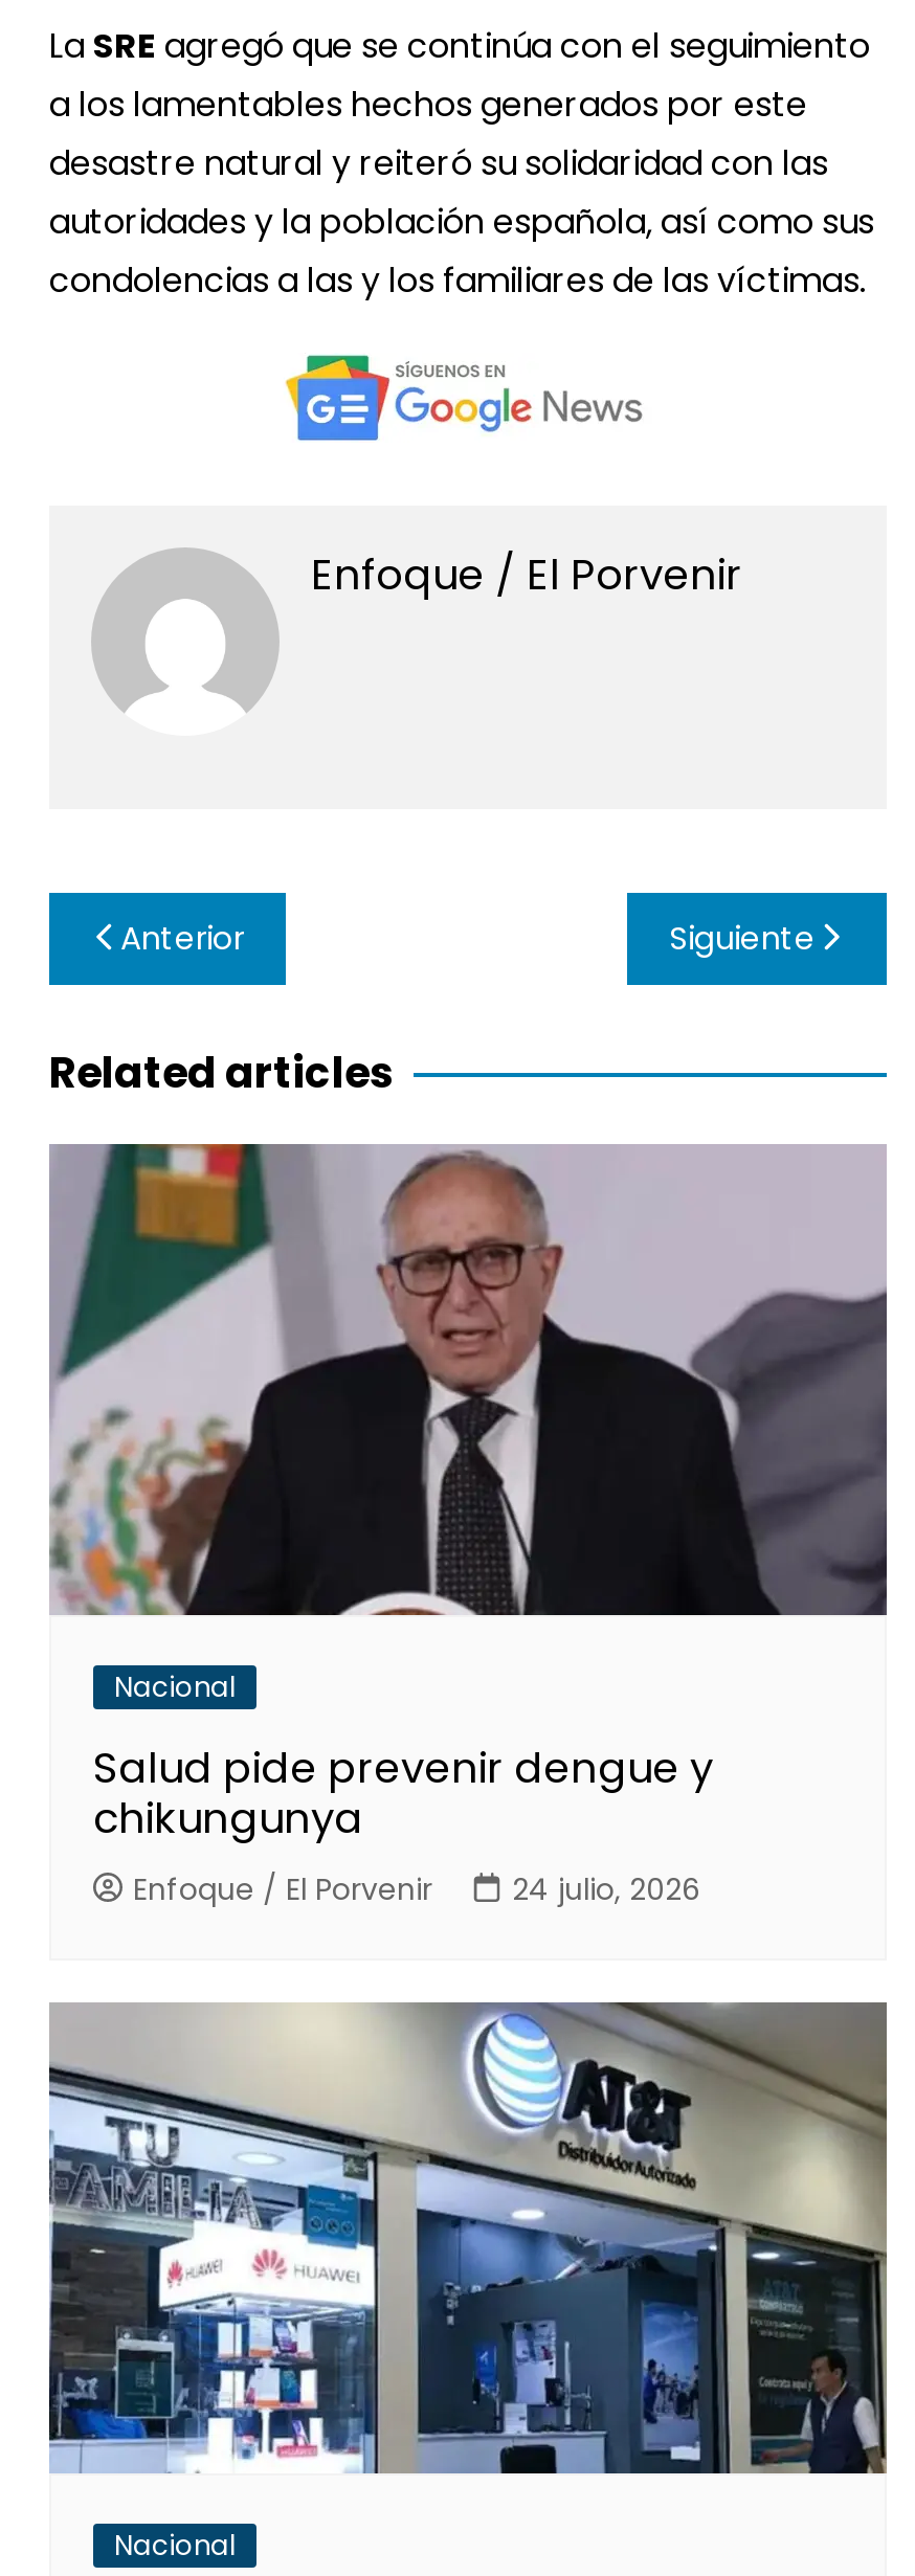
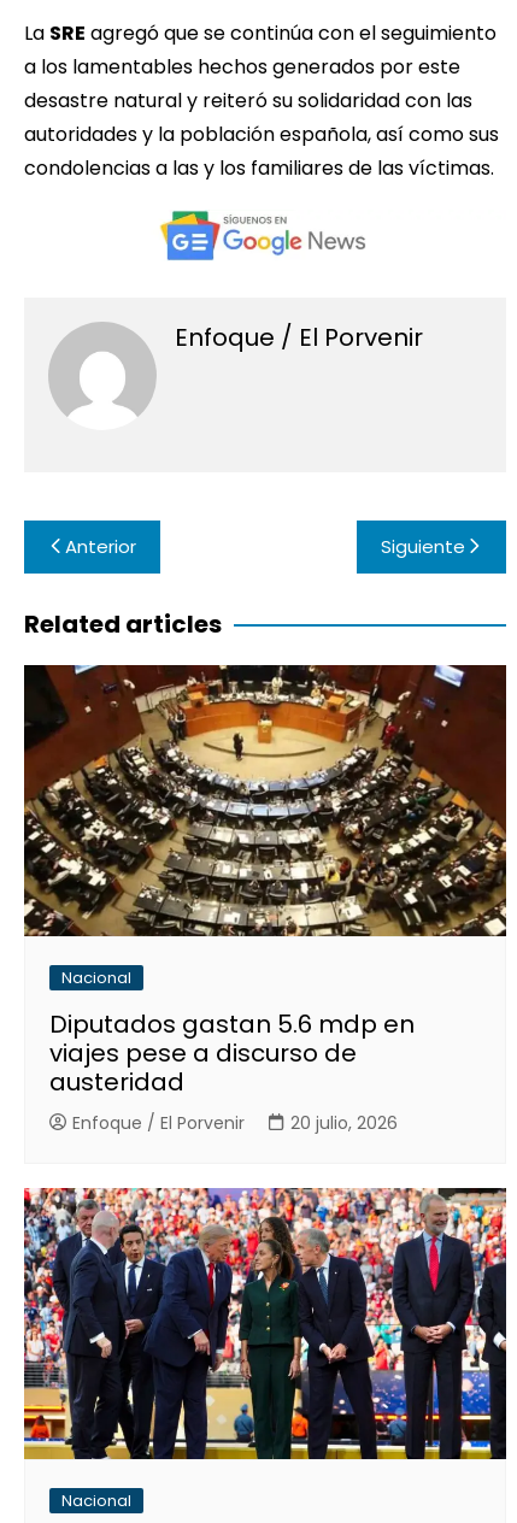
[49,1142,889,1617] [image] -> [23,664,507,937] [image]
[93,1738,713,1847] Salud pide prevenir dengue y | chikungunya -> [49,1007,415,1099] Diputados gastan 5.6 mdp en | viajes pese a discurso de | austeridad
[133,1868,700,1910] Enfoque / El Porvenir 24 julio, 2026 -> [72,1111,398,1135] Enfoque / El Porvenir 20 julio, 2026
[47,2000,889,2476] [image] -> [23,1187,507,1460] [image]

